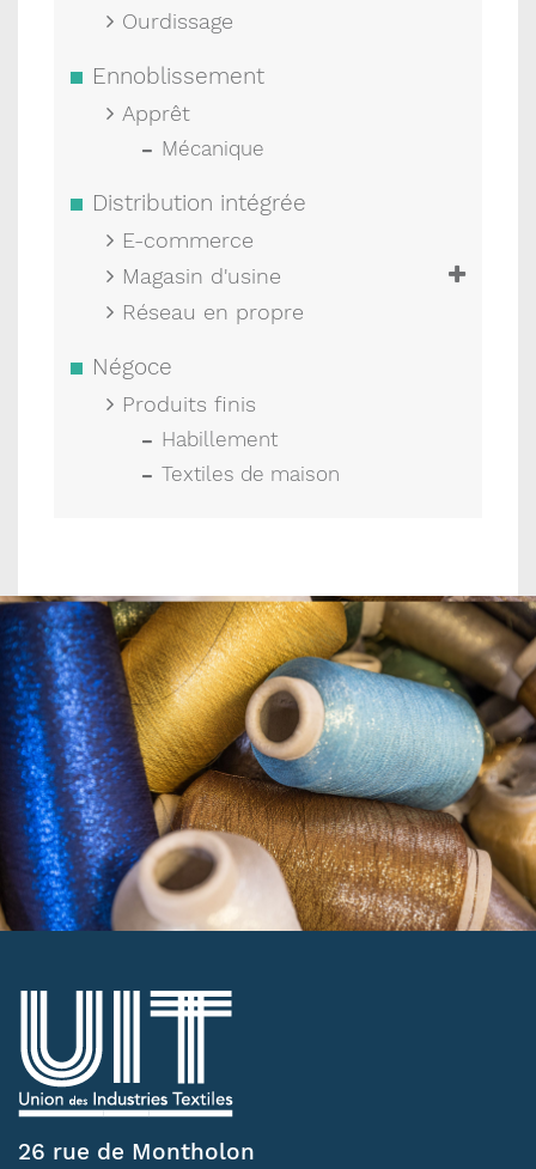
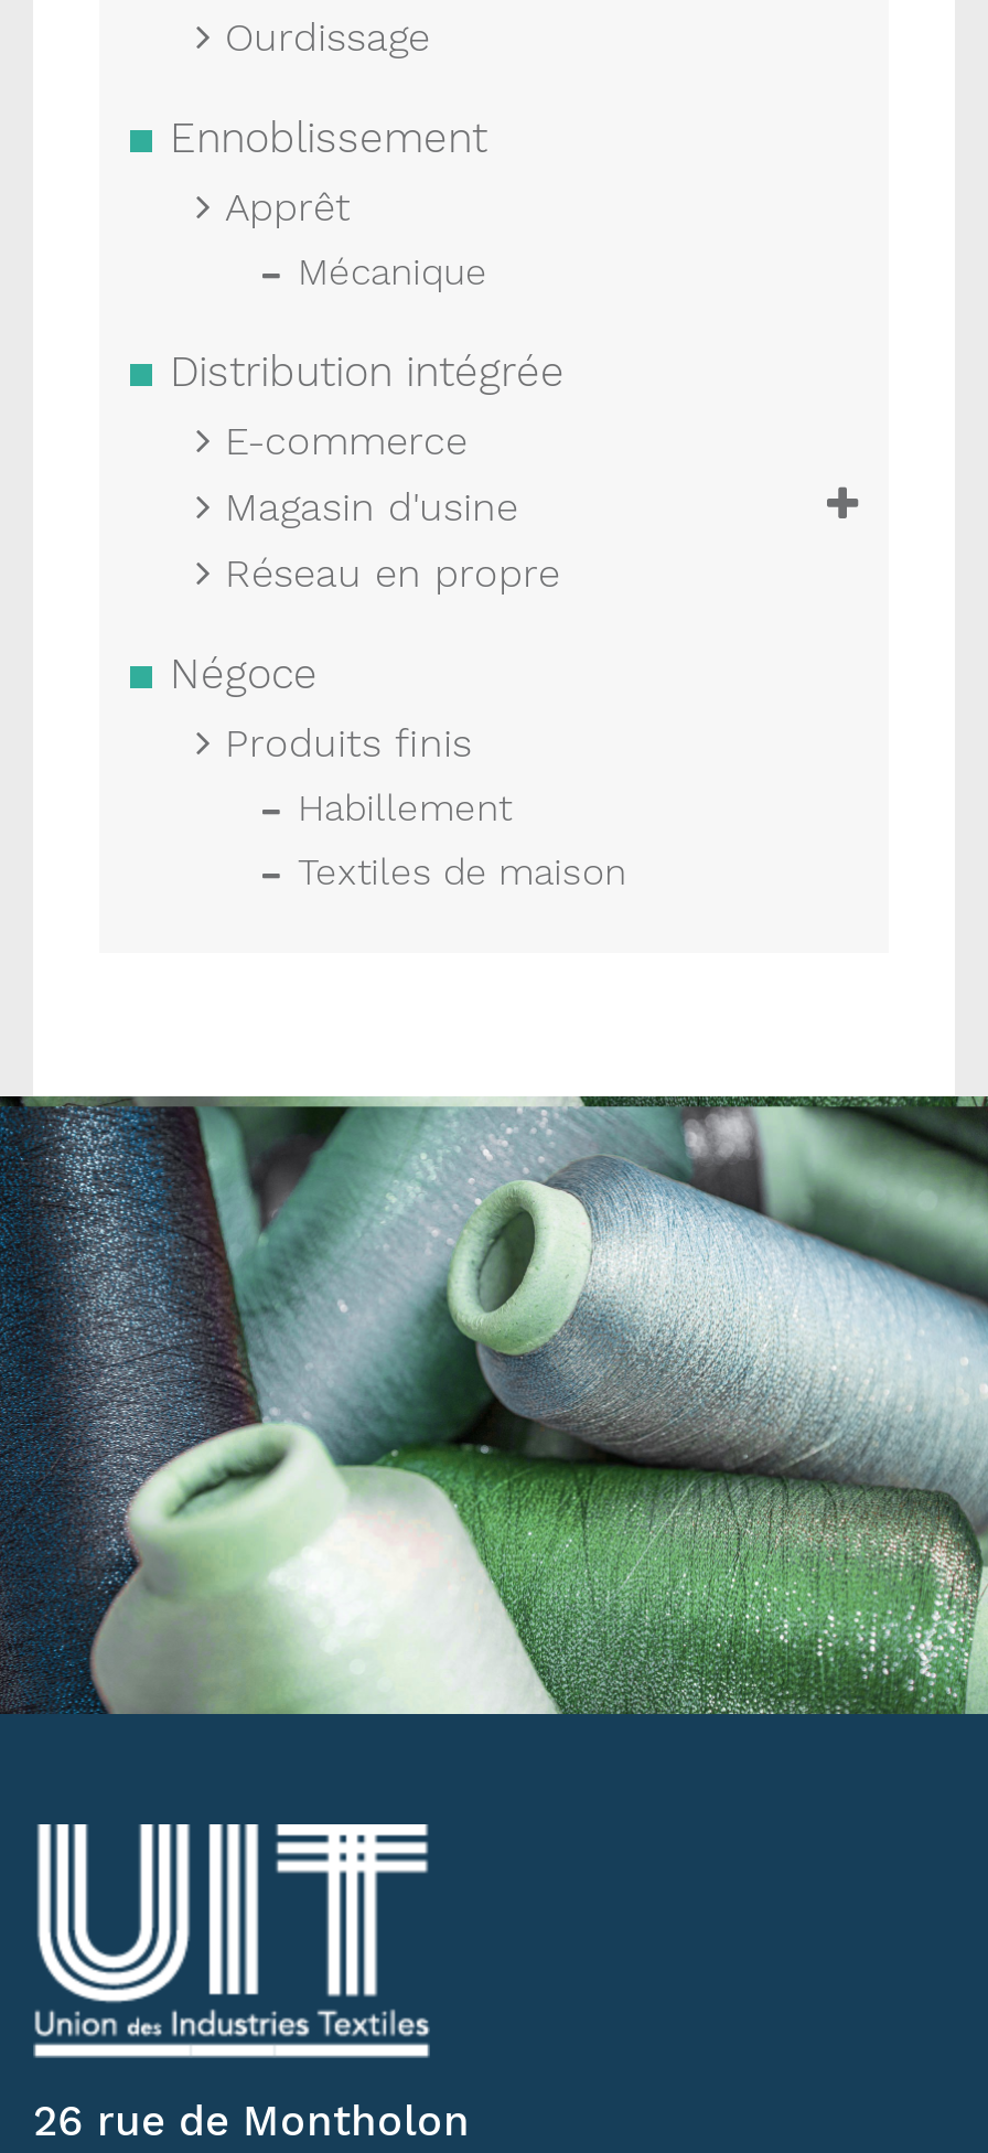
[4,595,532,932] [image] -> [7,1094,981,1716] [image]

